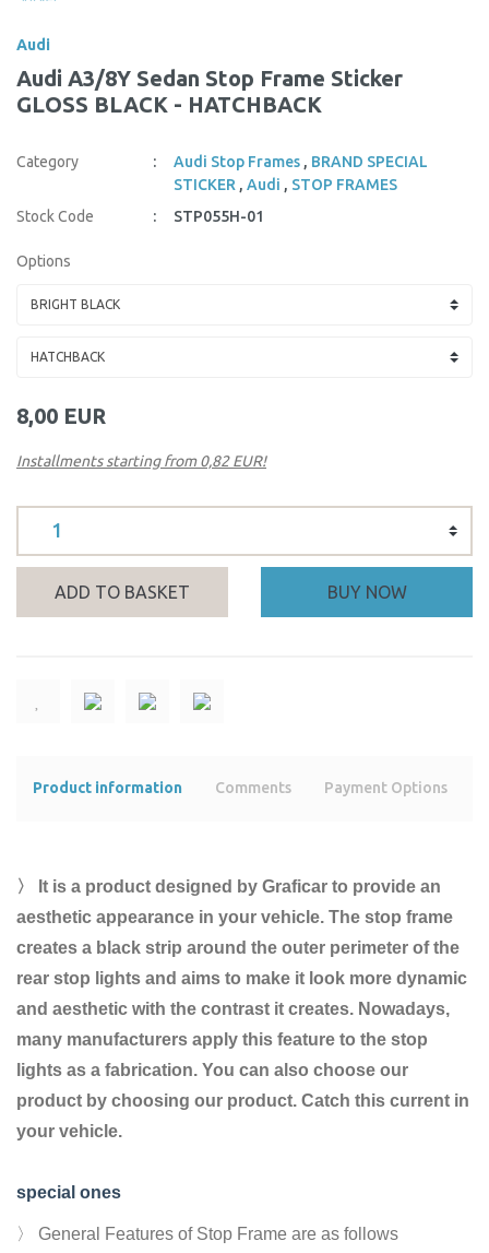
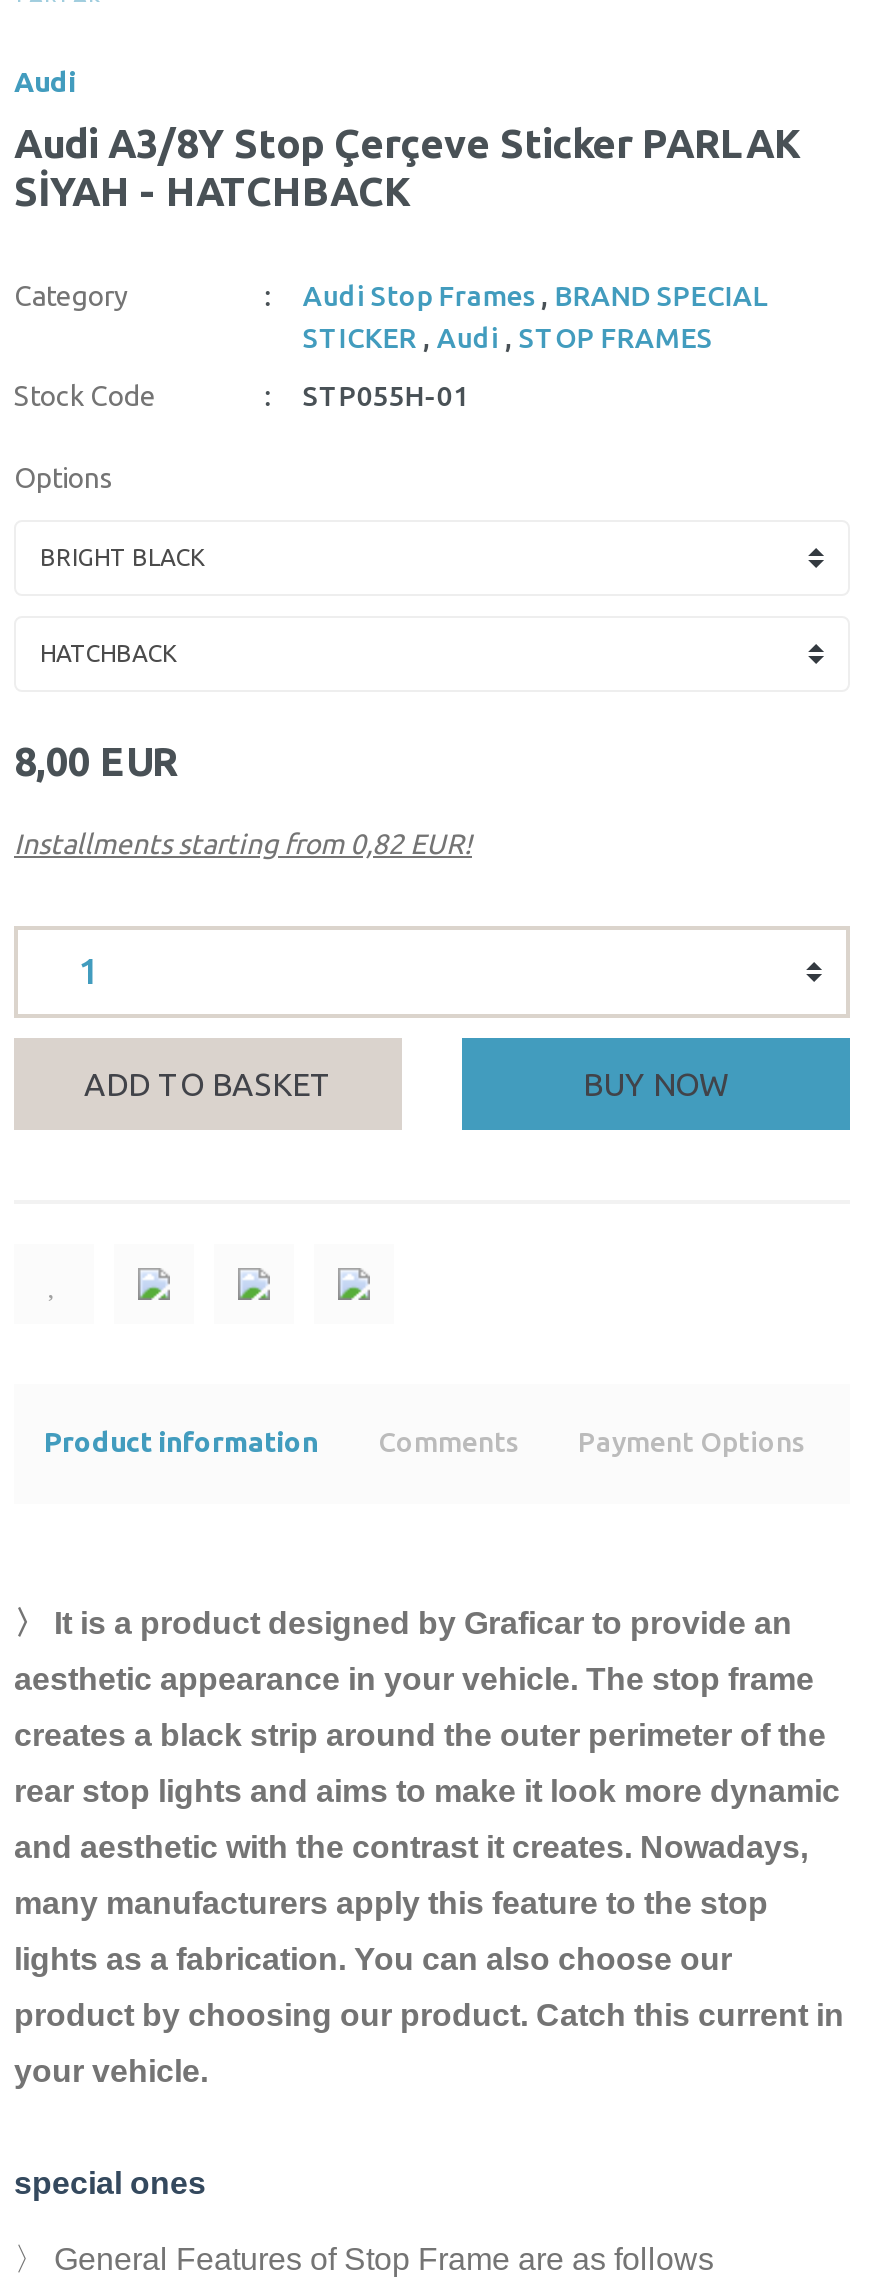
[16,65,403,117] Audi A3/8Y Sedan Stop Frame Sticker | GLOSS BLACK - HATCHBACK -> [14,119,802,213] Audi A3/8Y Stop Çerçeve Sticker PARLAK | SİYAH - HATCHBACK

